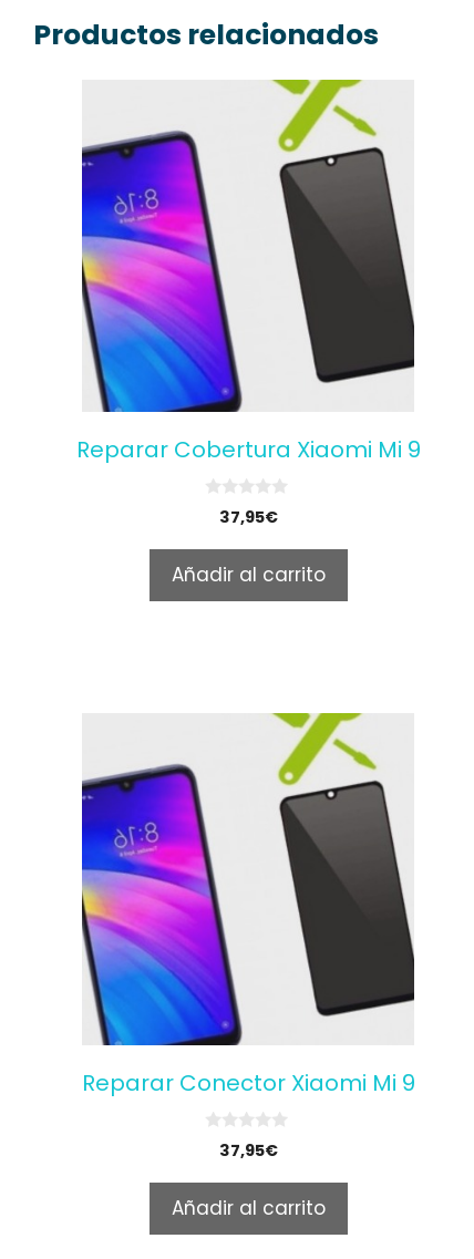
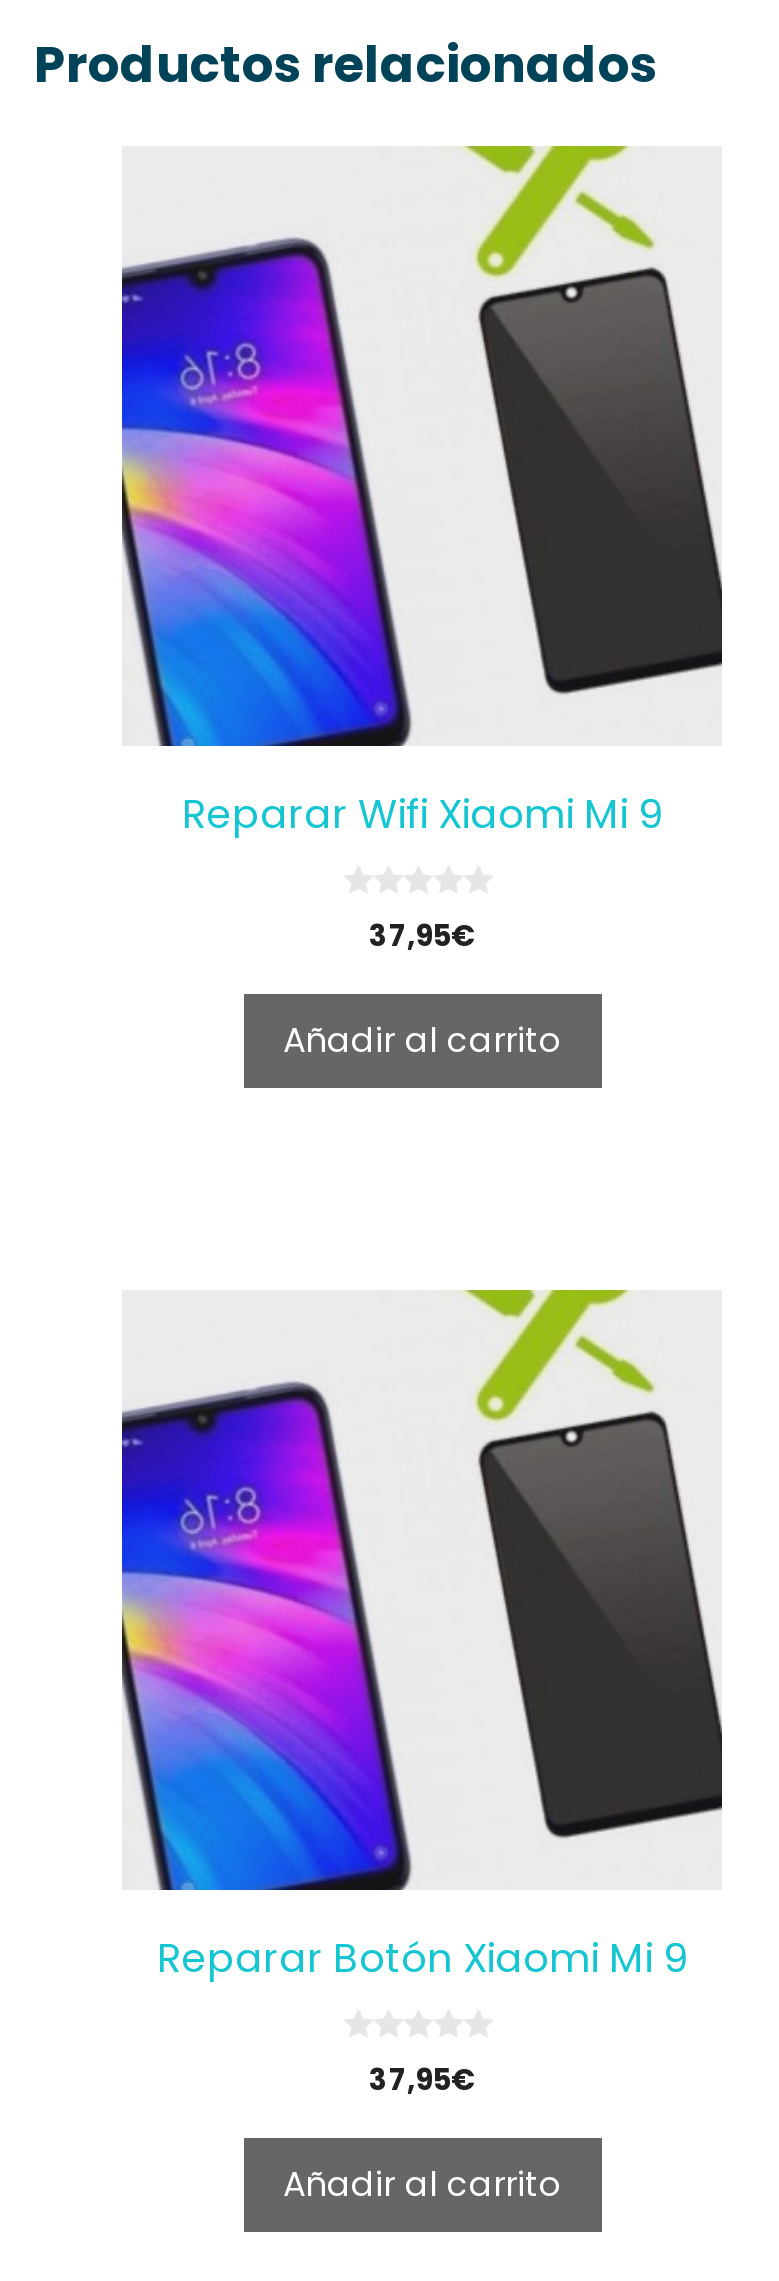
[76,434,420,465] Reparar Cobertura Xiaomi Mi 9 -> [182,785,662,841] Reparar Wifi Xiaomi Mi 9
[81,1067,415,1098] Reparar Conector Xiaomi Mi 9 -> [157,1930,687,1986] Reparar Botón Xiaomi Mi 9

